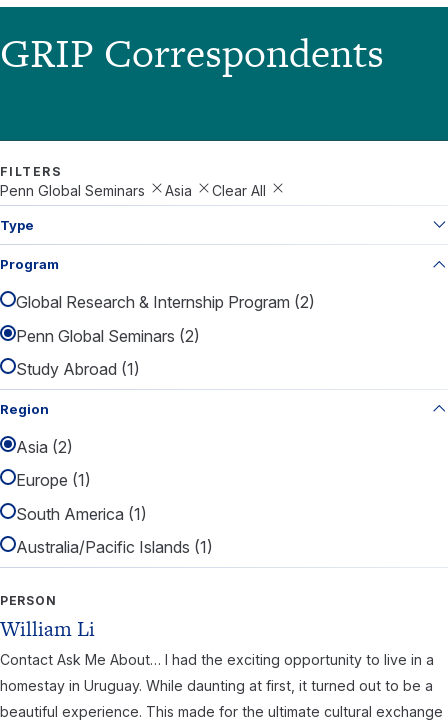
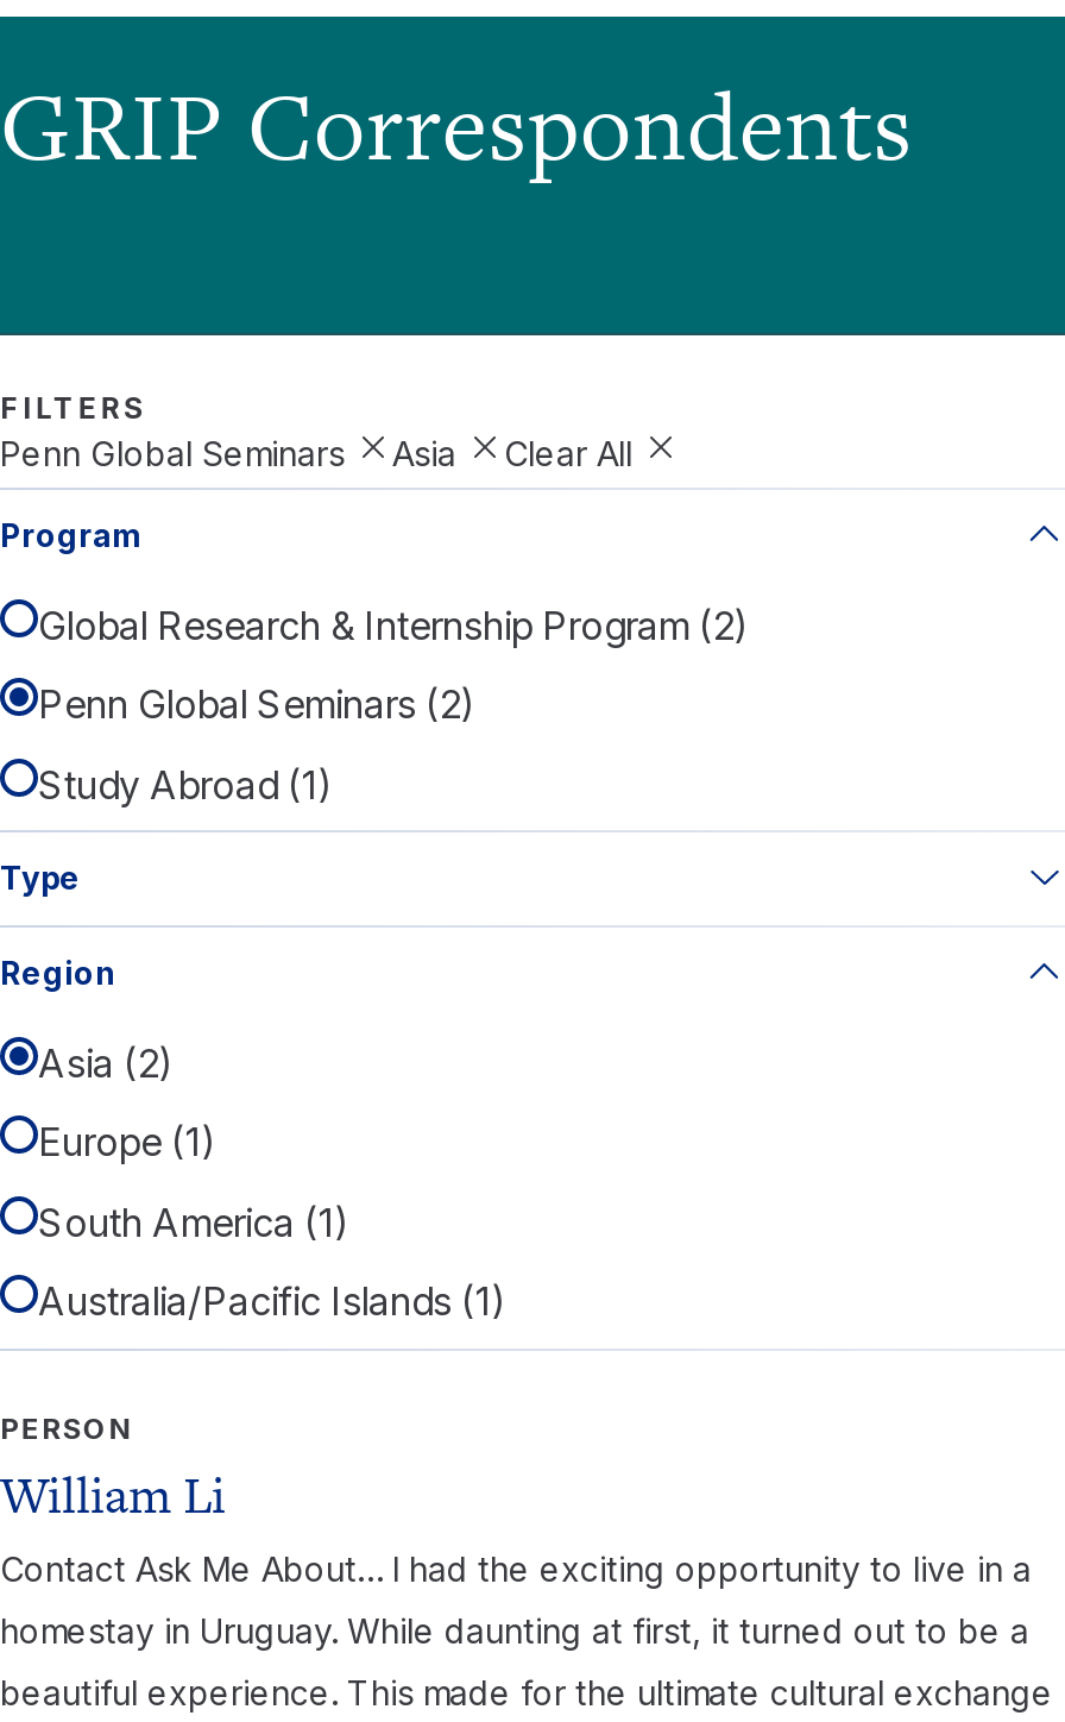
moved [0,216,34,232] -> [0,859,81,897]: Type
moved [0,256,315,379] -> [0,515,749,807]: Program | Global Research & Internship Program (2) | Penn Global Seminars (2) | Study Abroad (1)

